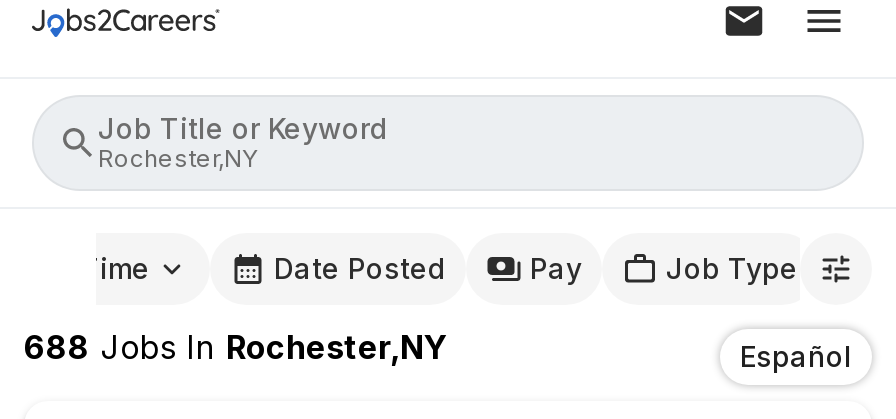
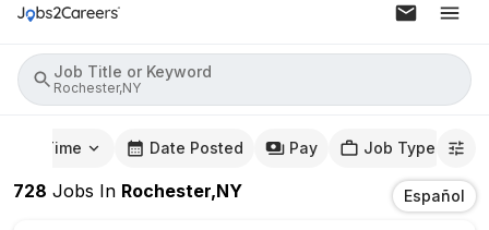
[24,327,448,367] 688 Jobs In Rochester,NY -> [13,180,242,202] 728 Jobs In Rochester,NY

